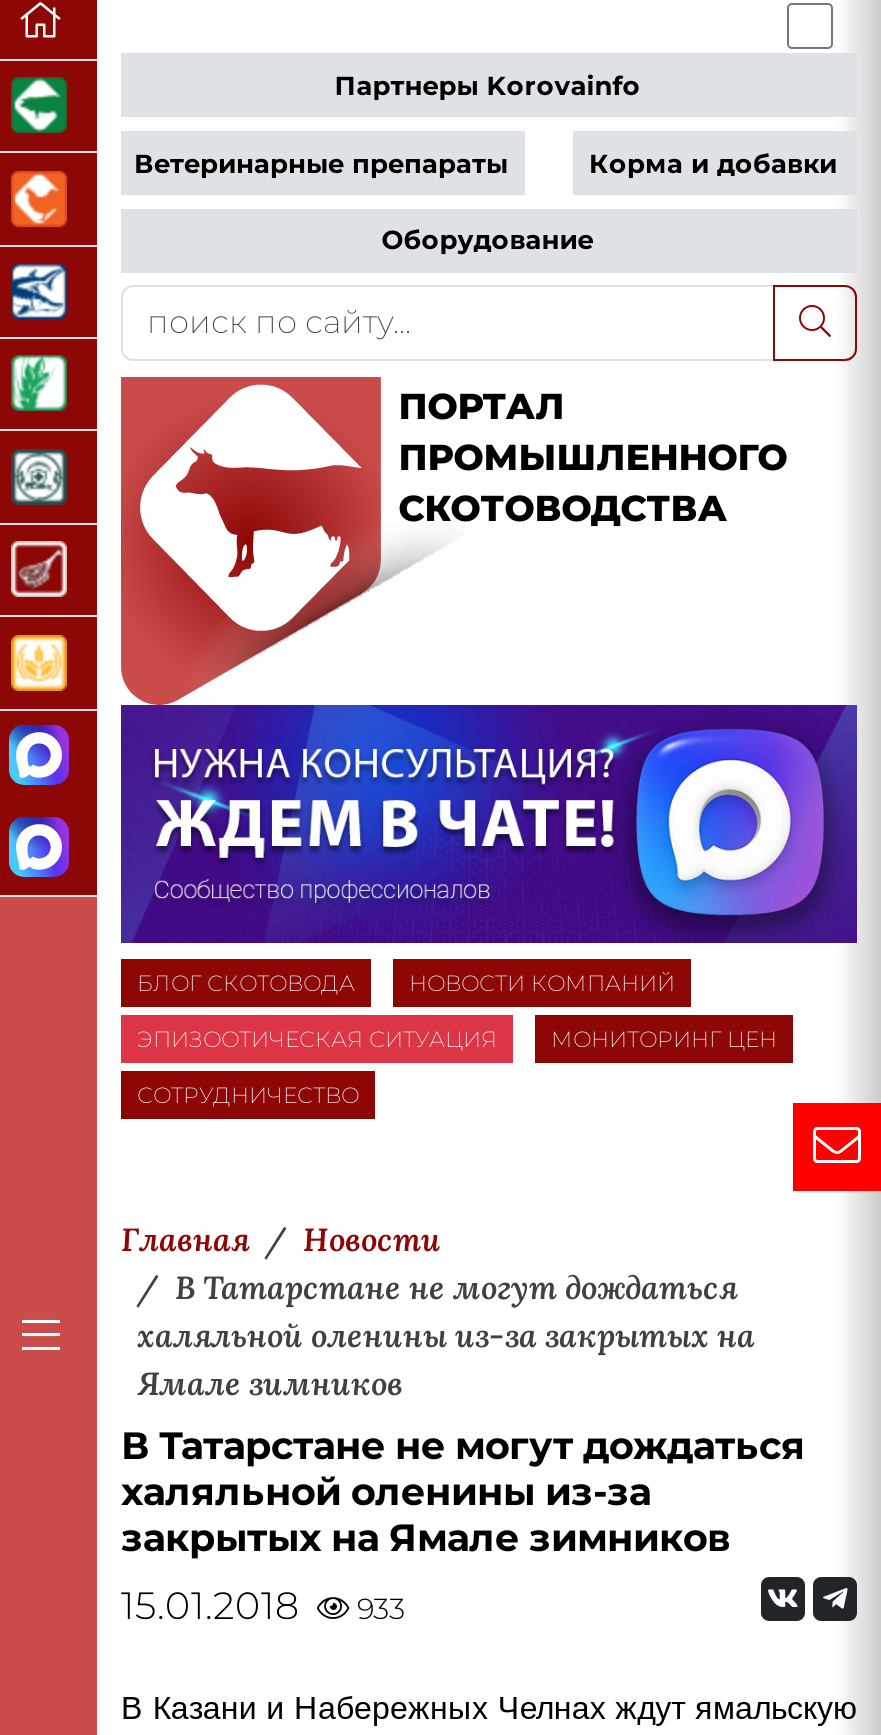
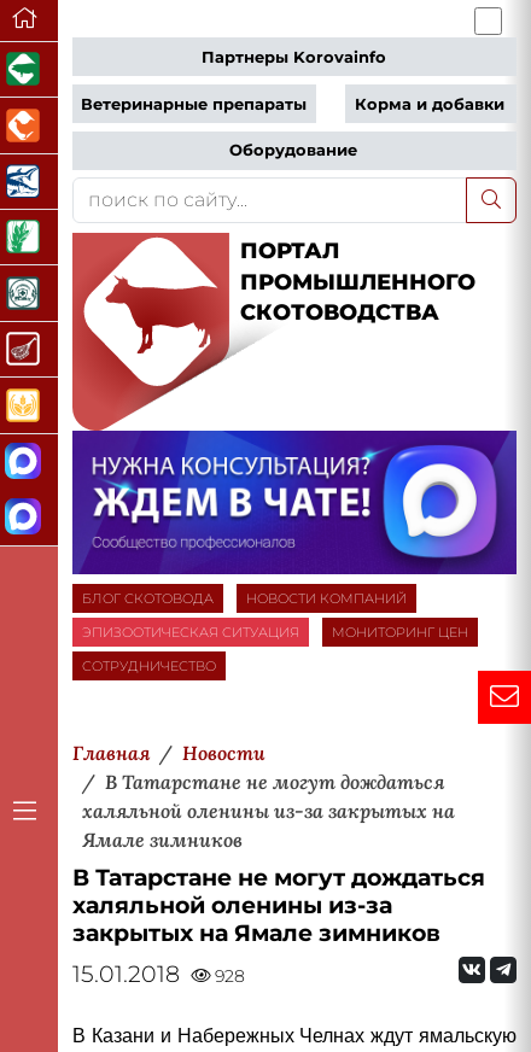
[121,1580,405,1628] 15.01.2018 933 -> [72,959,245,987] 15.01.2018 928

